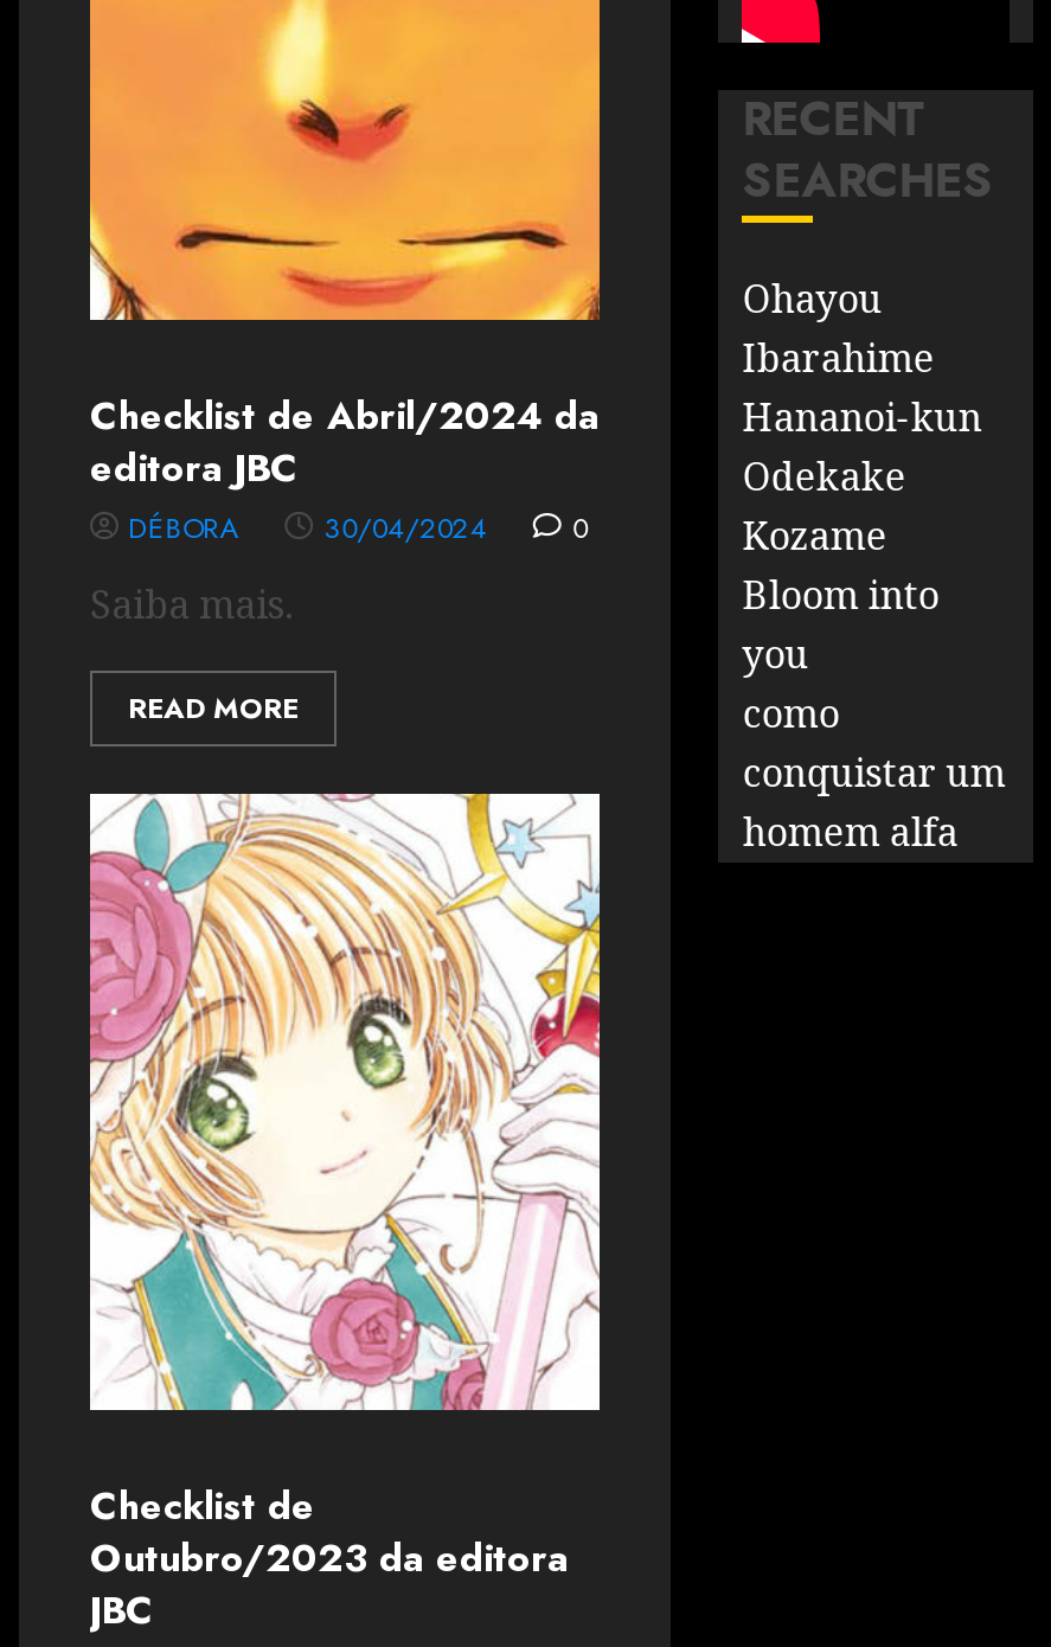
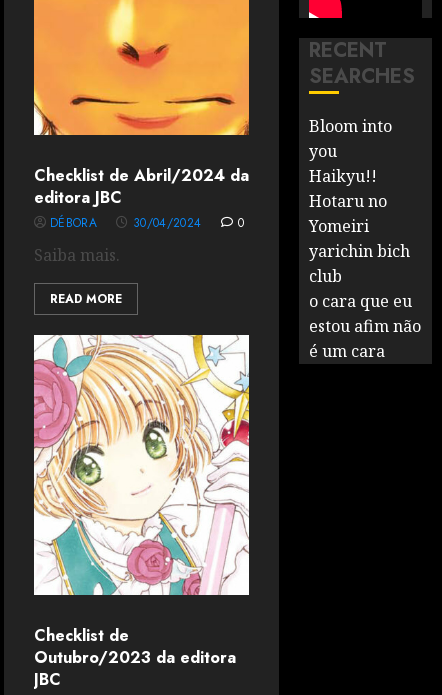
[742,273,982,563] Ohayou | Ibarahime | Hananoi-kun | Odekake | Kozame -> none
moved [742,570,939,681] -> [309,115,392,162]: Bloom into | you
[742,688,1006,859] como | conquistar um | homem alfa -> [309,165,421,362] Haikyu!! | Hotaru no | Yomeiri | yarichin bich | club | o cara que eu | estou afim não | é um cara

